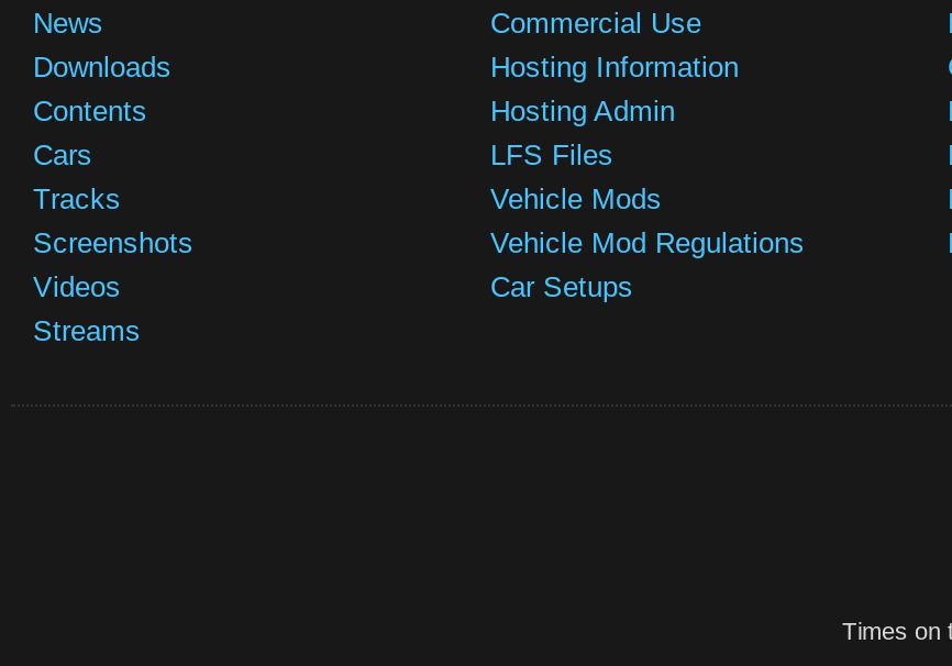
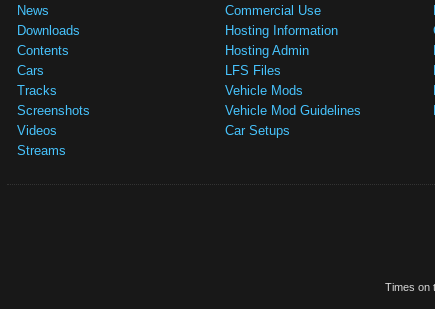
[490,226,805,259] Vehicle Mod Regulations -> [225,103,361,118] Vehicle Mod Guidelines

